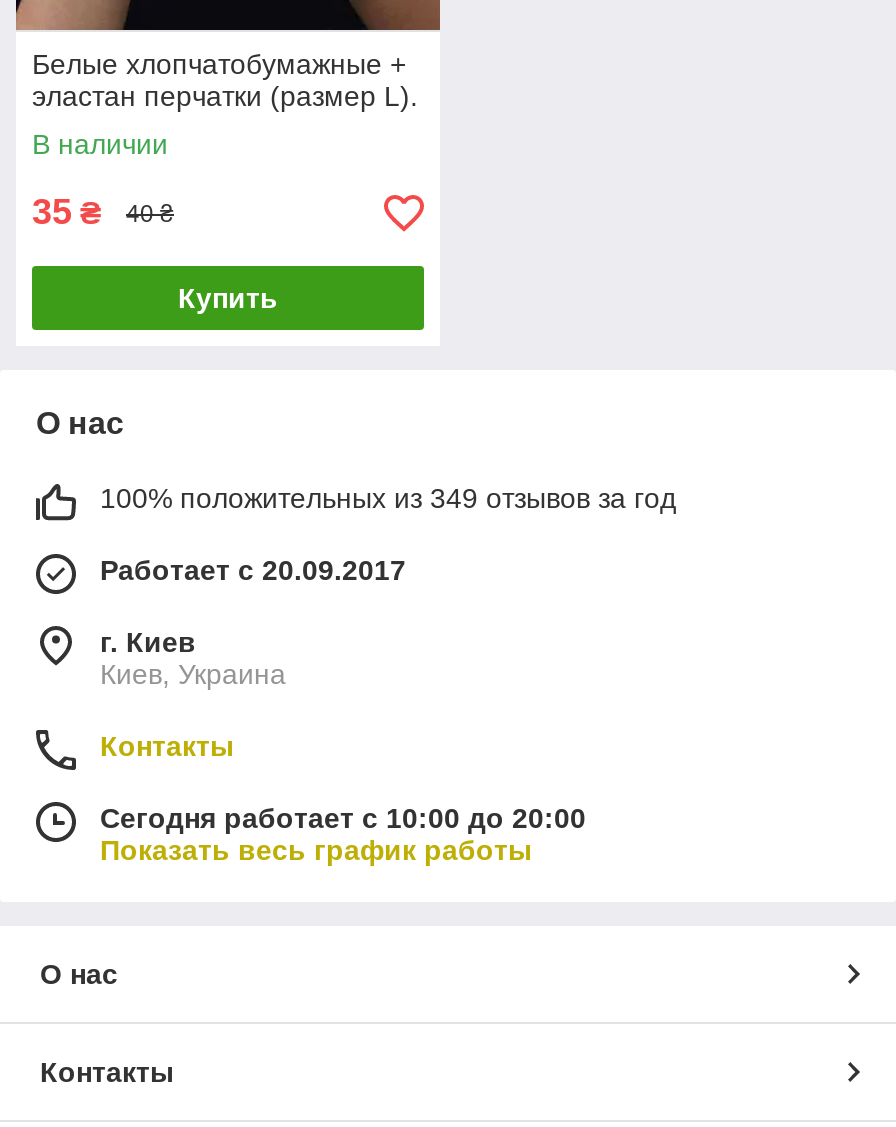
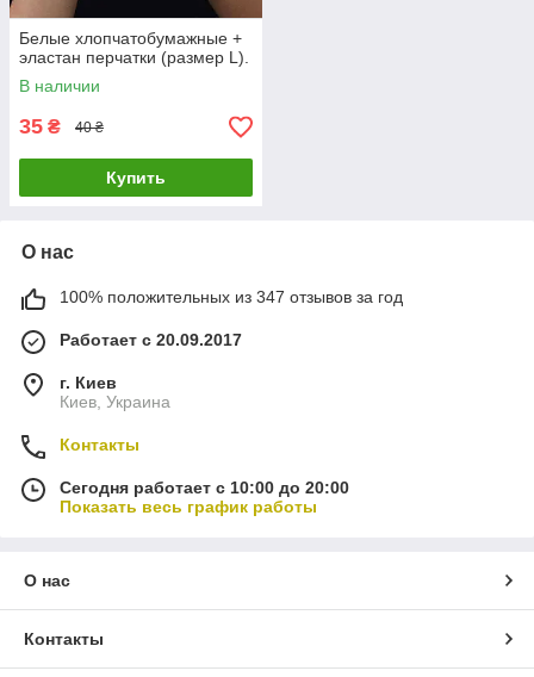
[100,483,676,515] 100% положительных из 349 отзывов за год -> [60,288,403,307] 100% положительных из 347 отзывов за год

